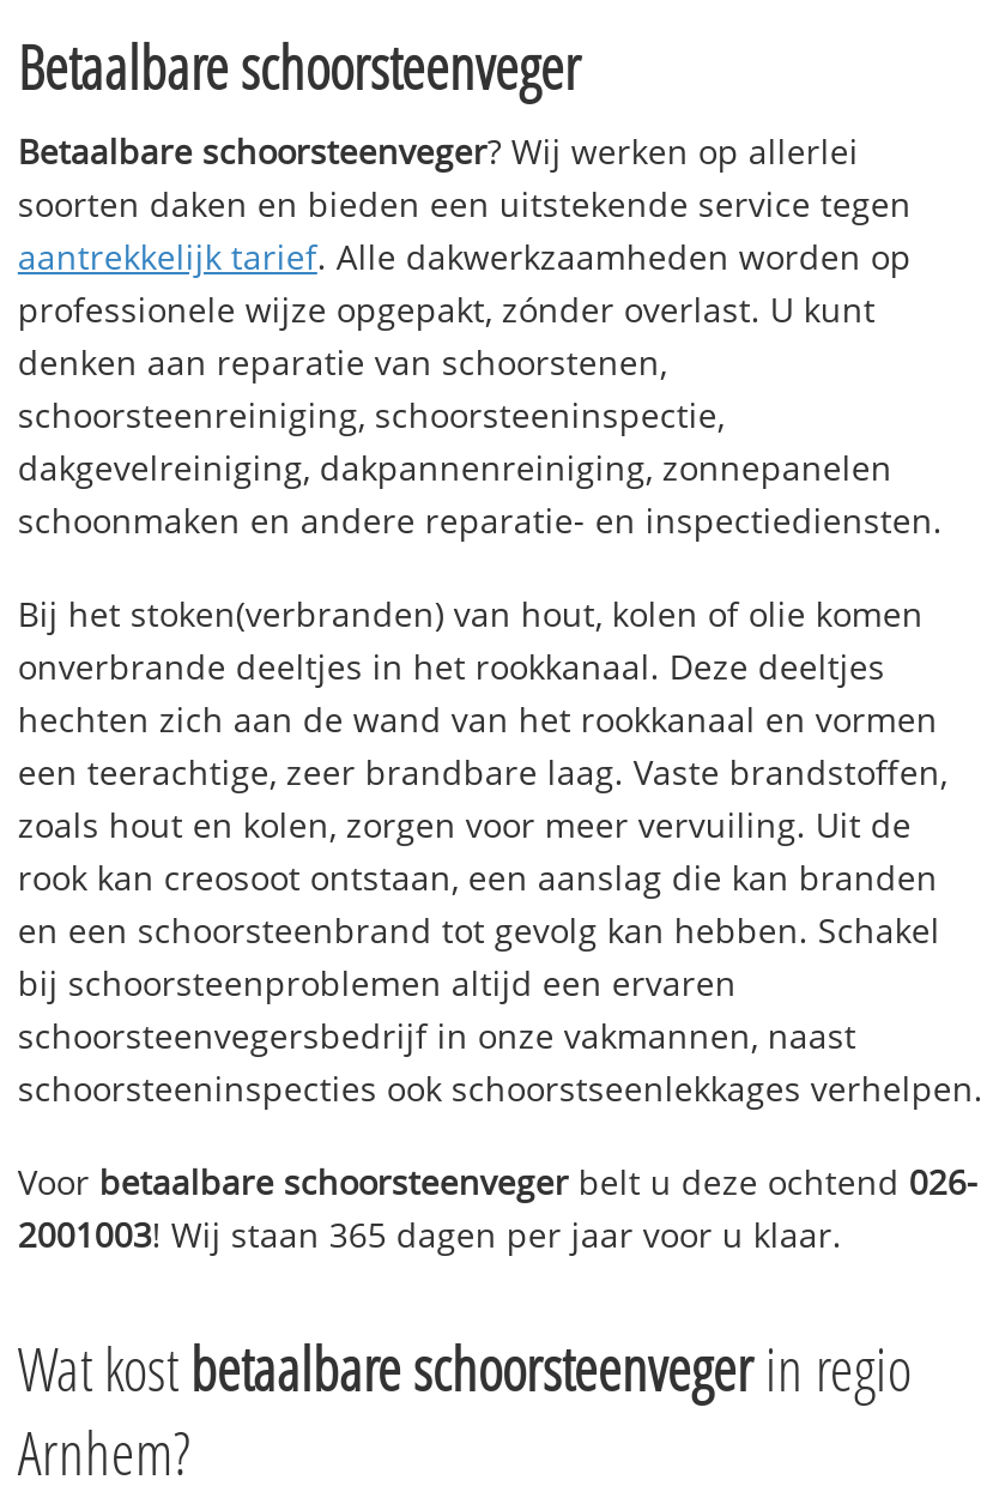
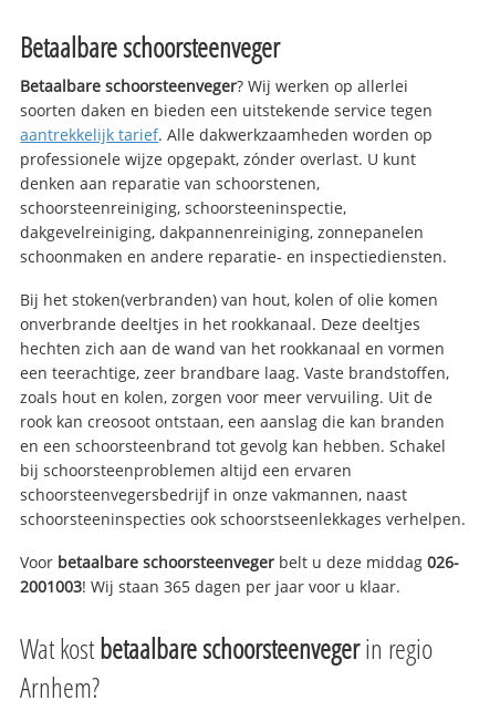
[18,1159,978,1204] Voor betaalbare schoorsteenveger belt u deze ochtend 026- -> [20,551,460,572] Voor betaalbare schoorsteenveger belt u deze middag 026-

